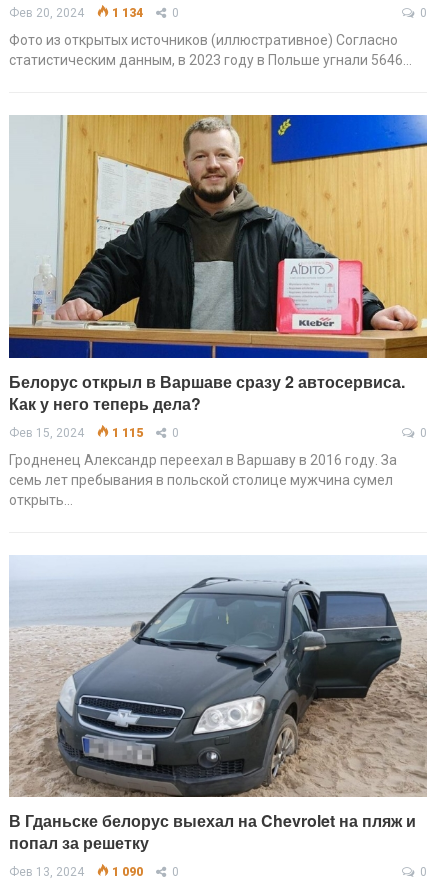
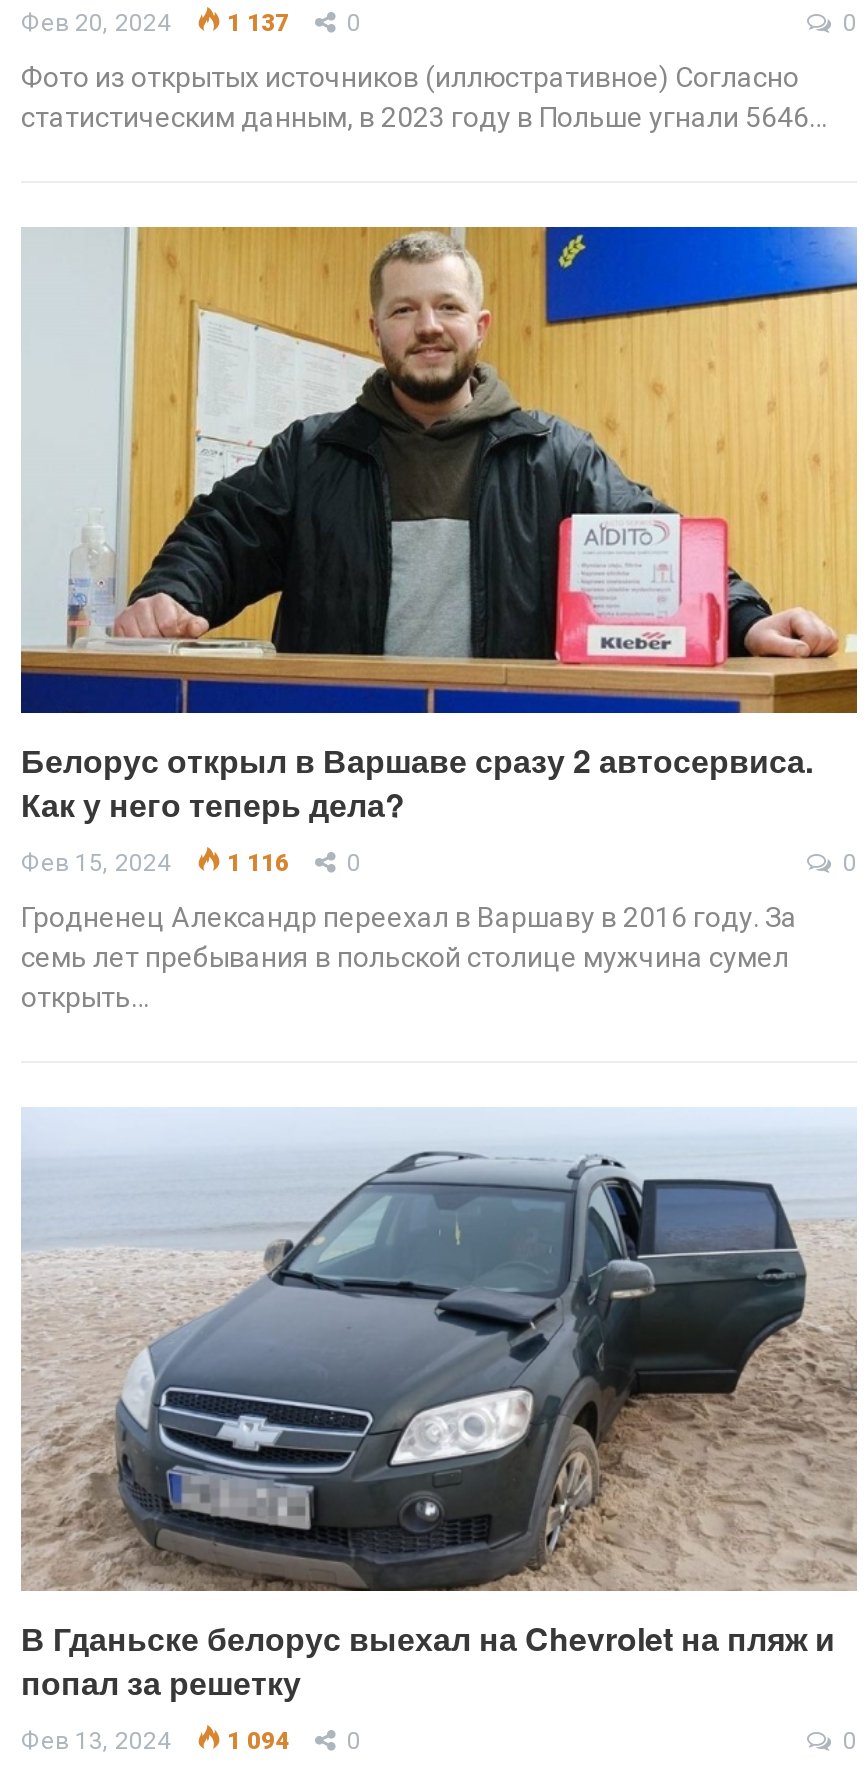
[9,6,179,20] Фев 20, 2024 1 134 0 -> [21,9,361,37] Фев 20, 2024 1 137 0
[9,426,179,440] Фев 15, 2024 1 115 0 -> [21,848,361,876] Фев 15, 2024 1 116 0
[9,865,179,879] Фев 13, 2024 1 090 0 -> [21,1727,361,1755] Фев 13, 2024 1 094 0

